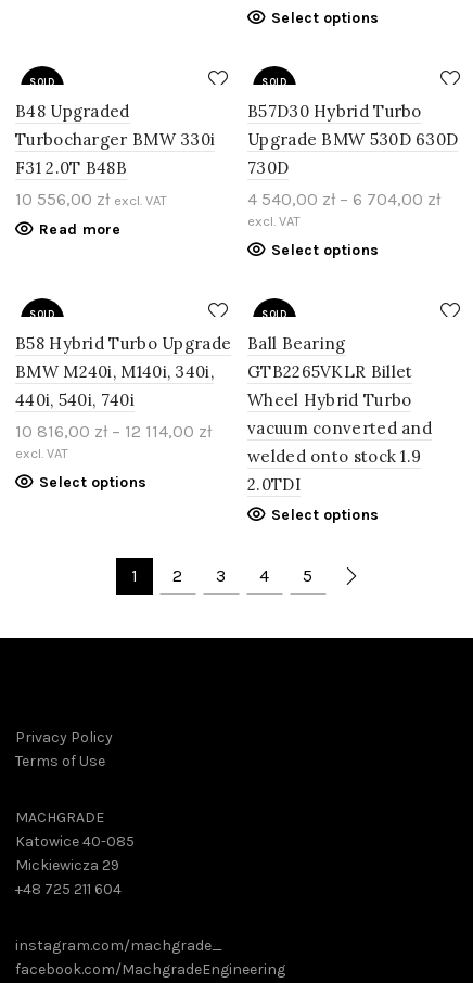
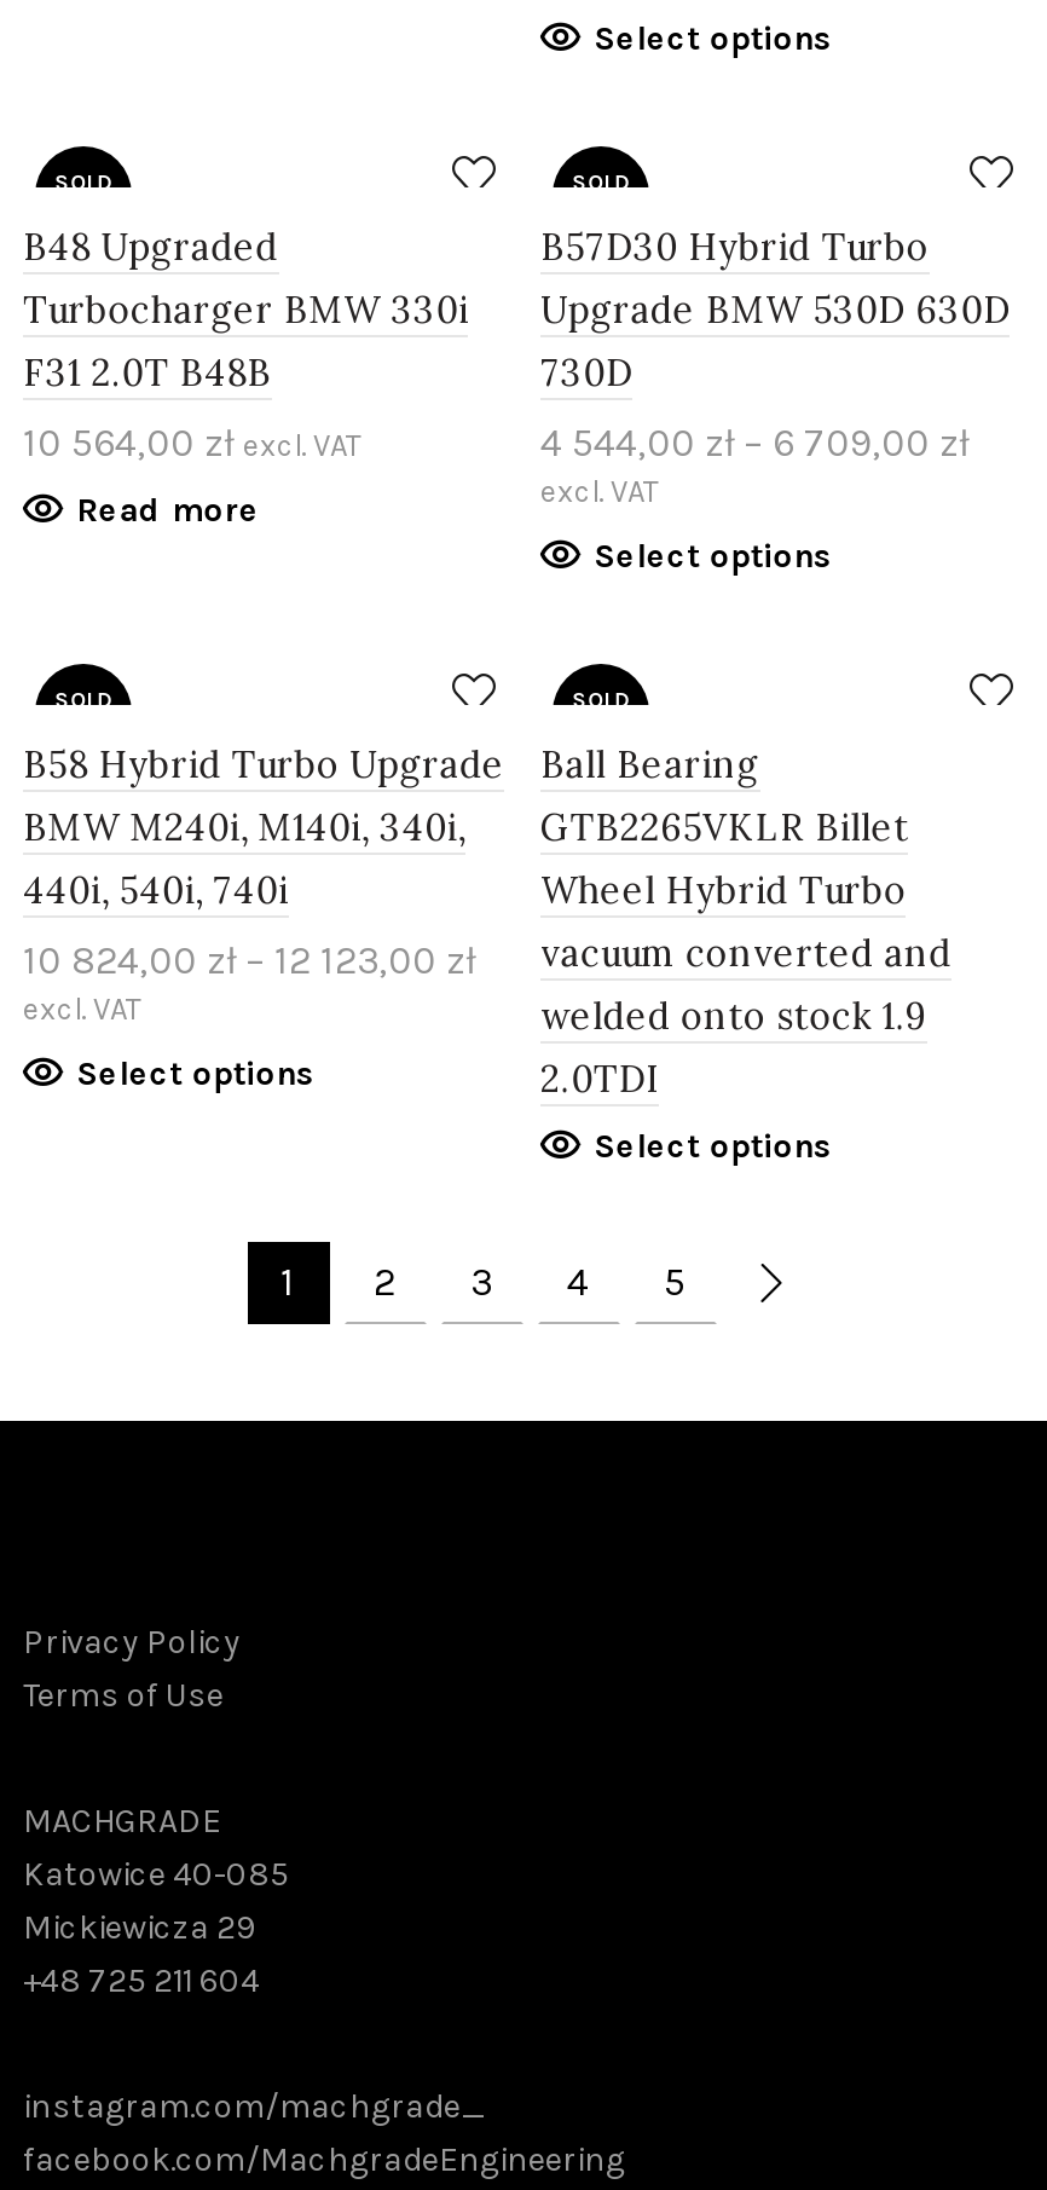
[15,189,167,209] 10 556,00 zł excl. VAT -> [23,420,361,466] 10 564,00 zł excl. VAT
[247,189,440,209] 4 540,00 zł – 6 704,00 zł -> [540,420,968,466] 4 544,00 zł – 6 709,00 zł
[15,418,432,442] 10 816,00 zł – 12 114,00 zł vacuum converted and -> [23,930,951,983] 10 824,00 zł – 12 123,00 zł vacuum converted and

